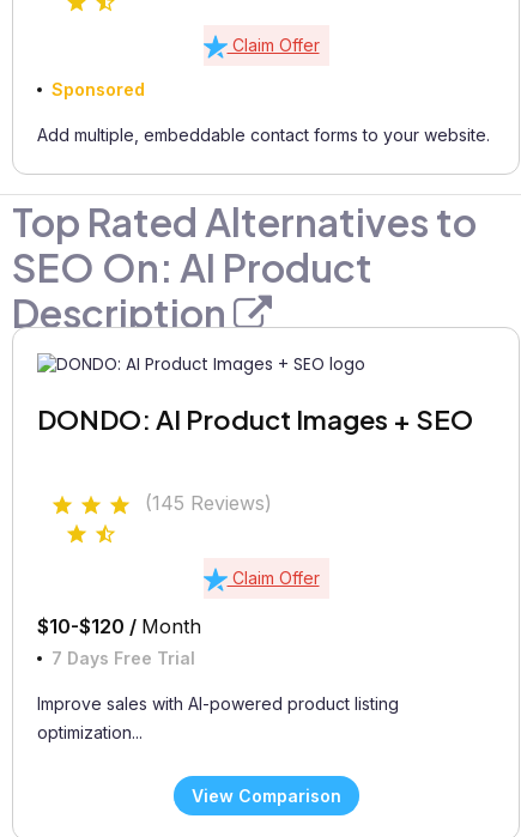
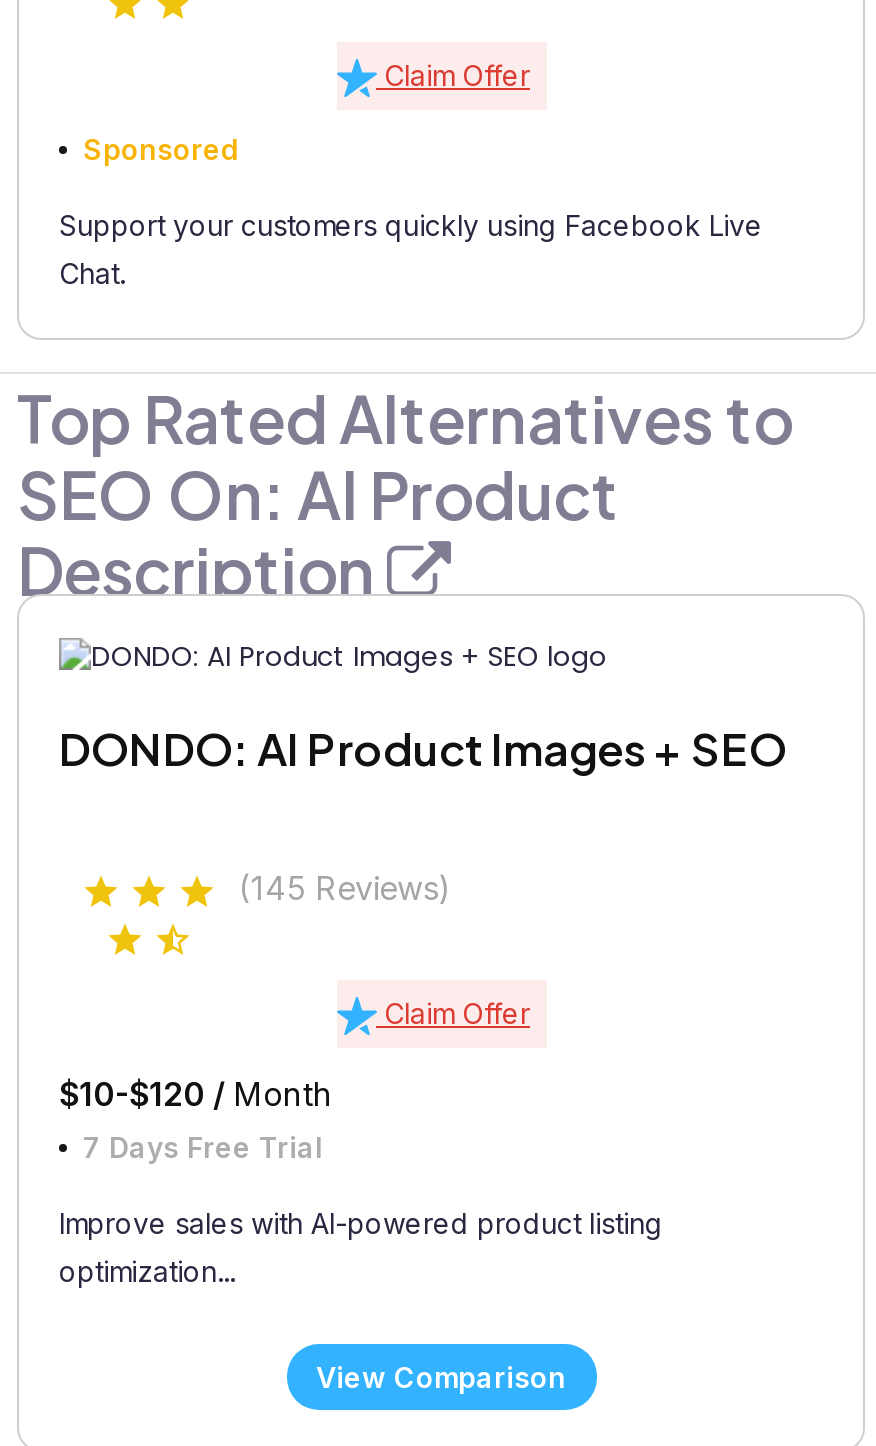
[37,125,490,145] Add multiple, embeddable contact forms to your website. -> [59,209,763,291] Support your customers quickly using Facebook Live | Chat.

